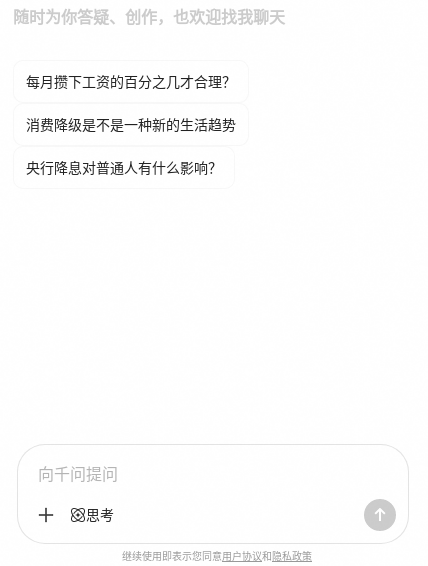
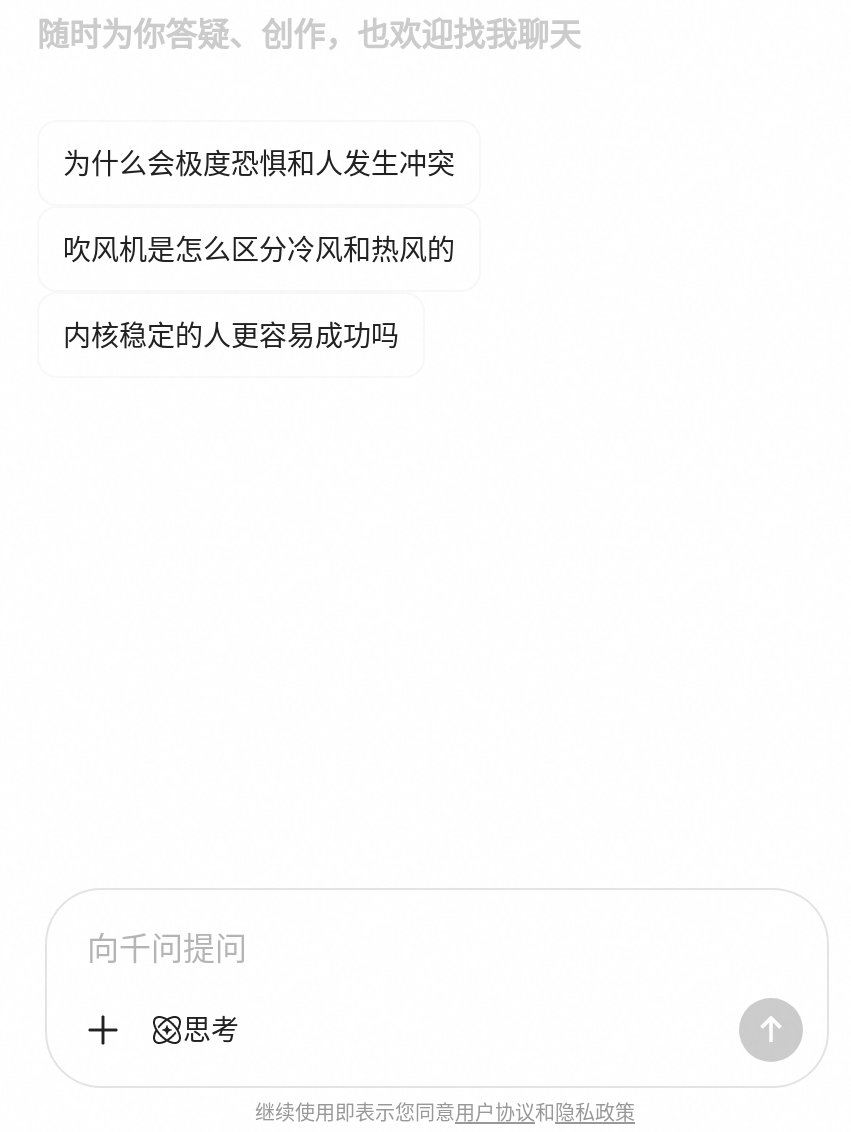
[26,72,236,91] 每月攒下工资的百分之几才合理？ -> [63,144,455,182] 为什么会极度恐惧和人发生冲突
[26,115,236,134] 消费降级是不是一种新的生活趋势 -> [63,230,455,268] 吹风机是怎么区分冷风和热风的
[26,158,222,177] 央行降息对普通人有什么影响？ -> [63,316,399,354] 内核稳定的人更容易成功吗

